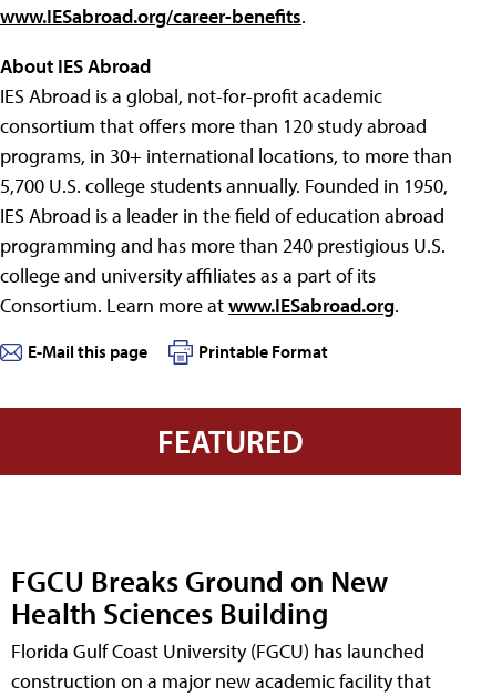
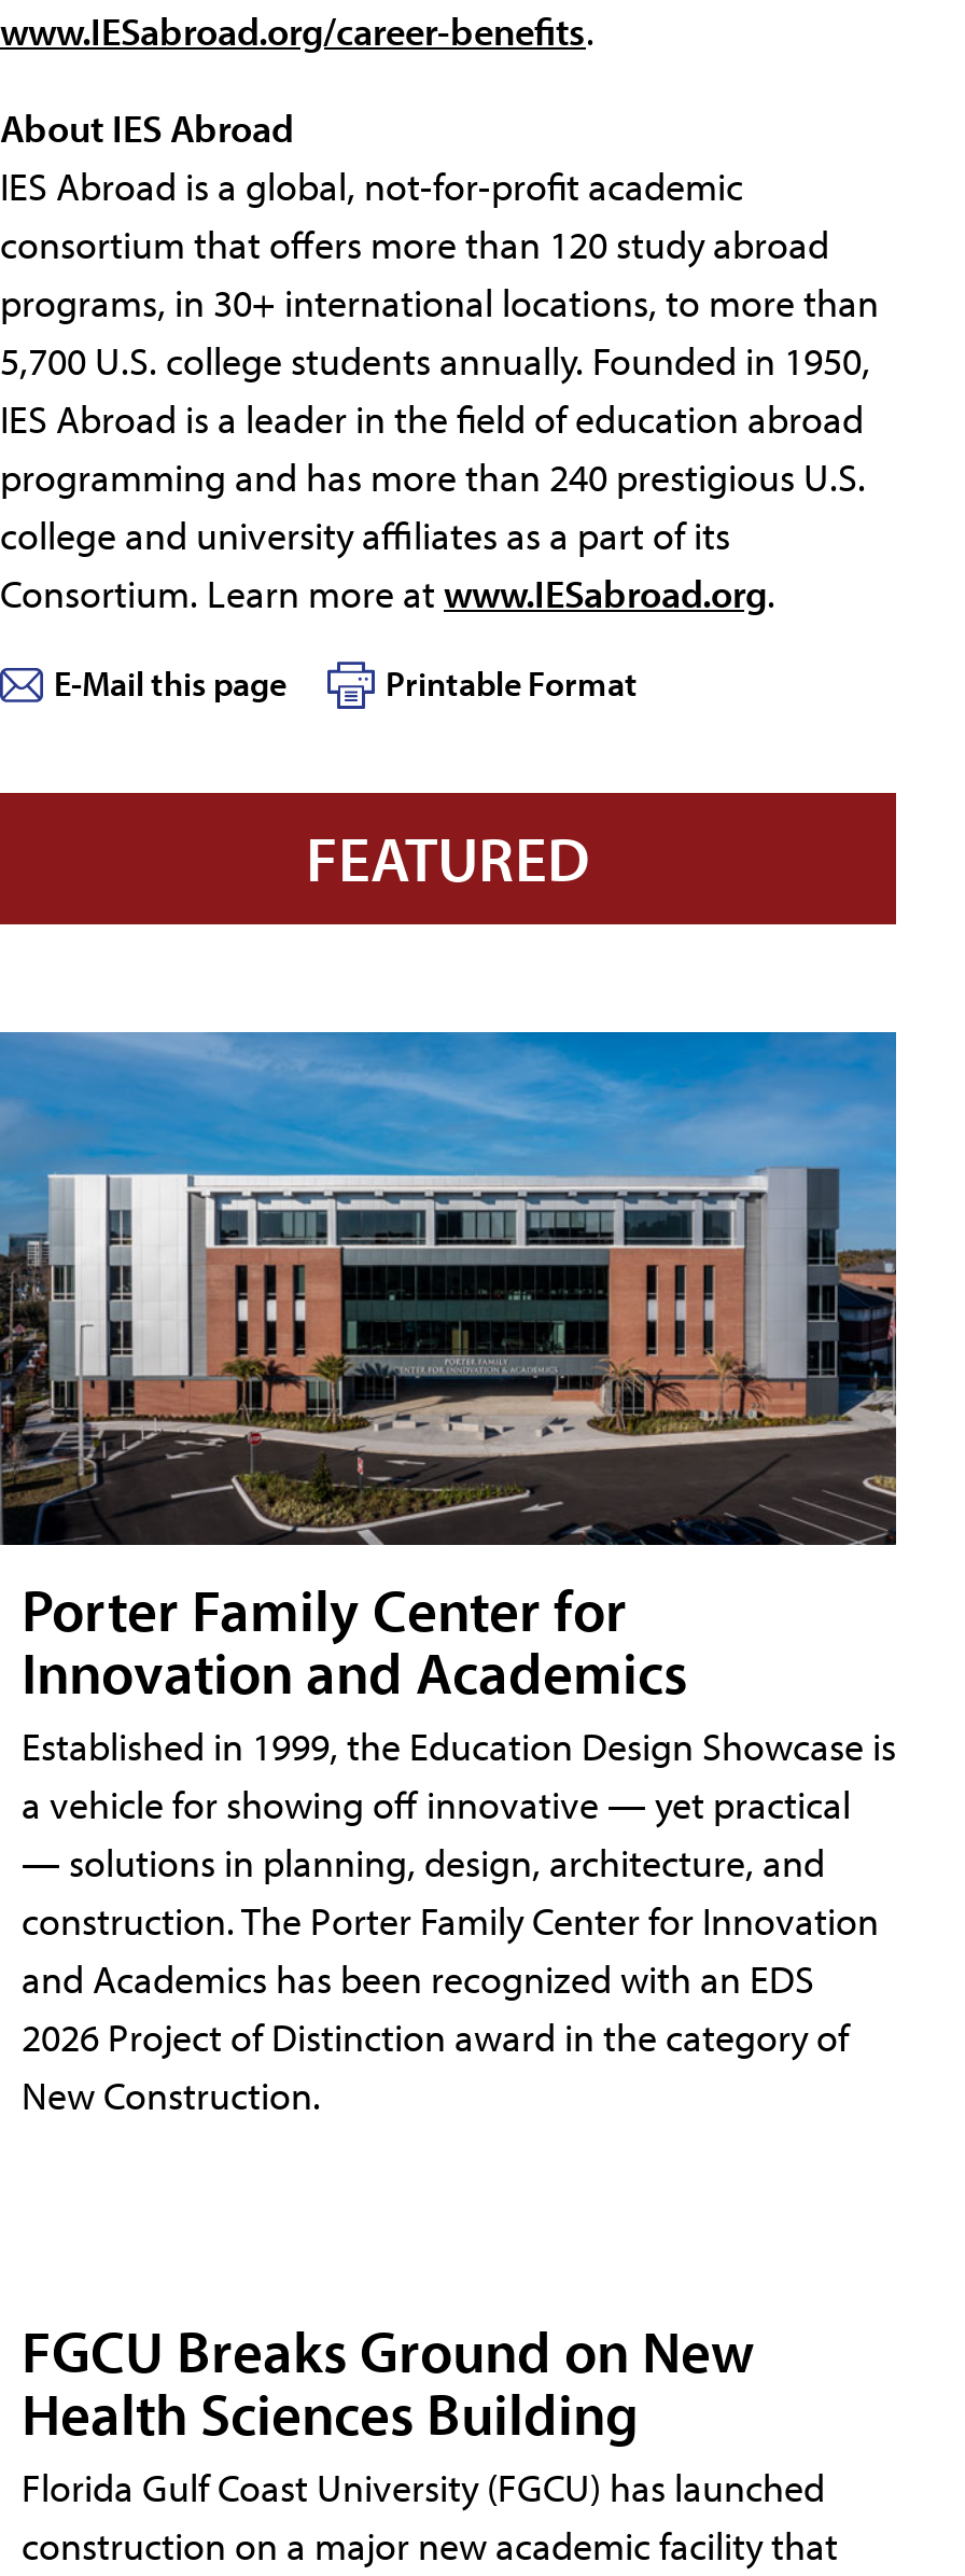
none -> [6,1030,898,2120] [image] | Porter Family Center for | Innovation and Academics | Established in 1999, the Education Design Showcase is | a vehicle for showing off innovative — yet practical | — solutions in planning, design, architecture, and | construction. The Porter Family Center for Innovation | and Academics has been recognized with an EDS | 2026 Project of Distinction award in the category of | New Construction.

